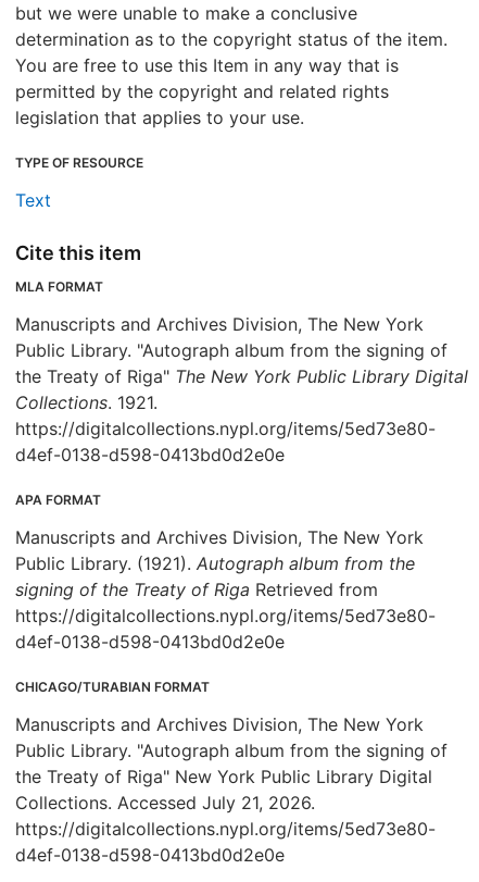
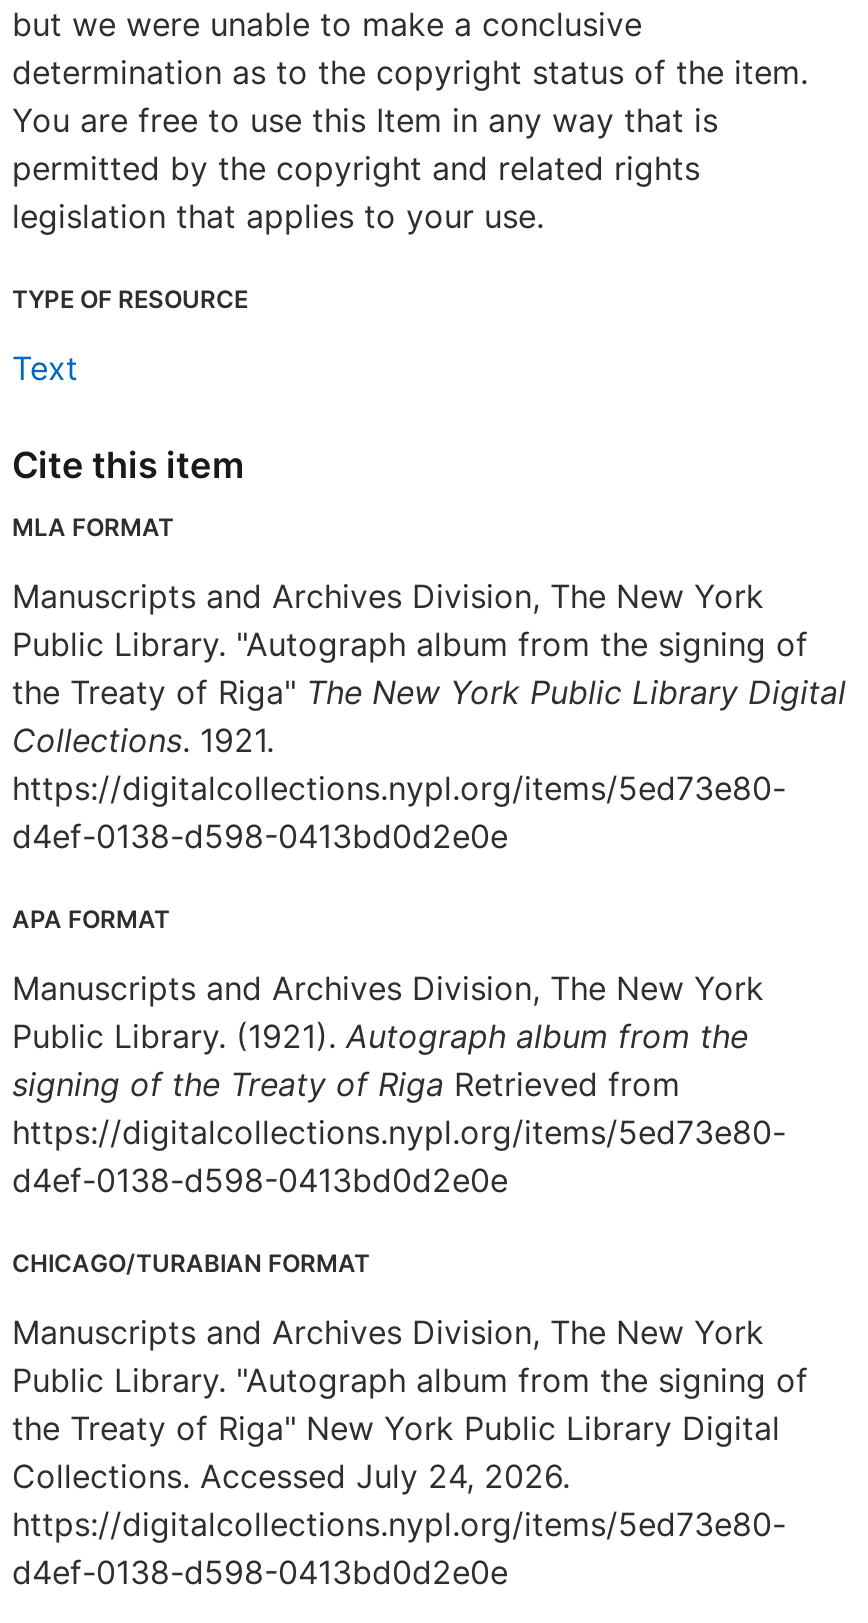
[15,792,315,813] Collections. Accessed July 21, 2026. -> [12,1456,570,1496] Collections. Accessed July 24, 2026.

